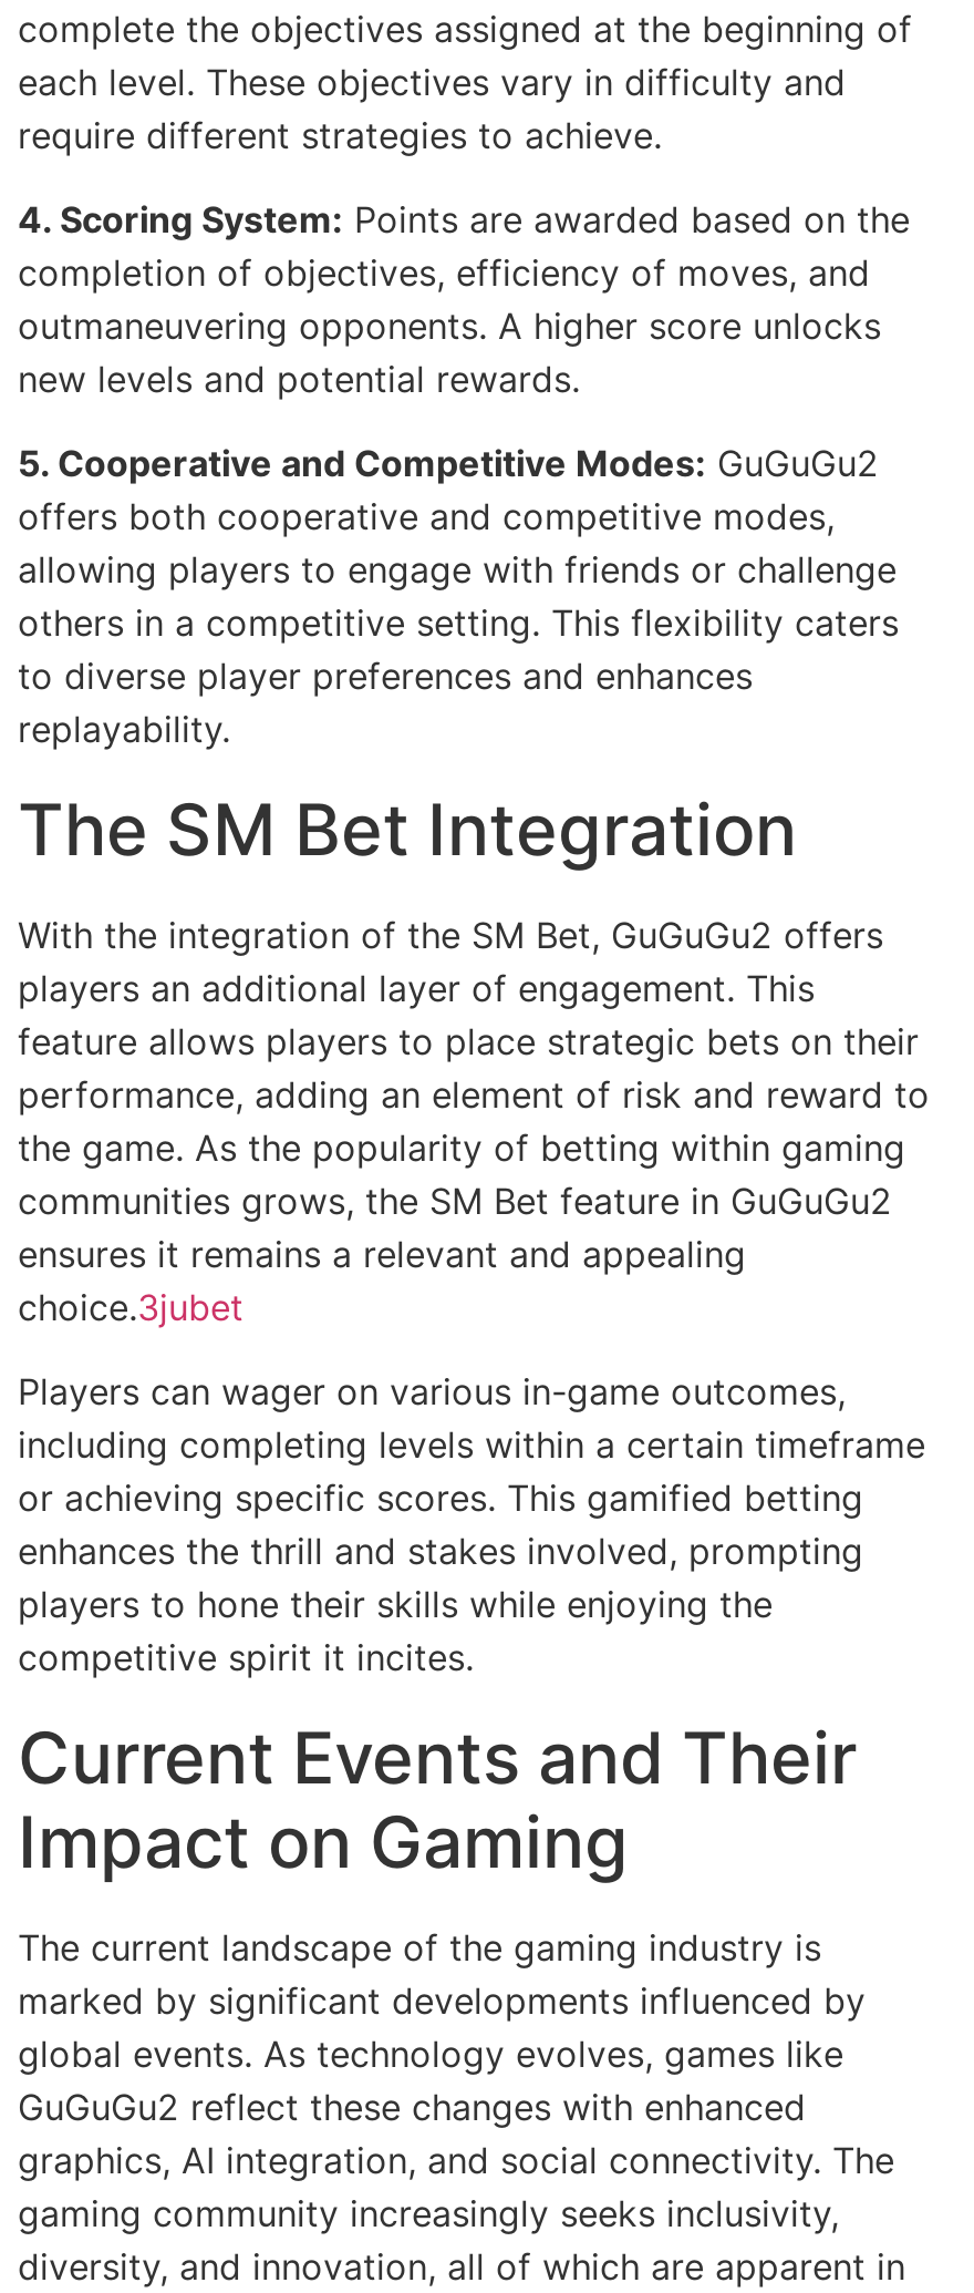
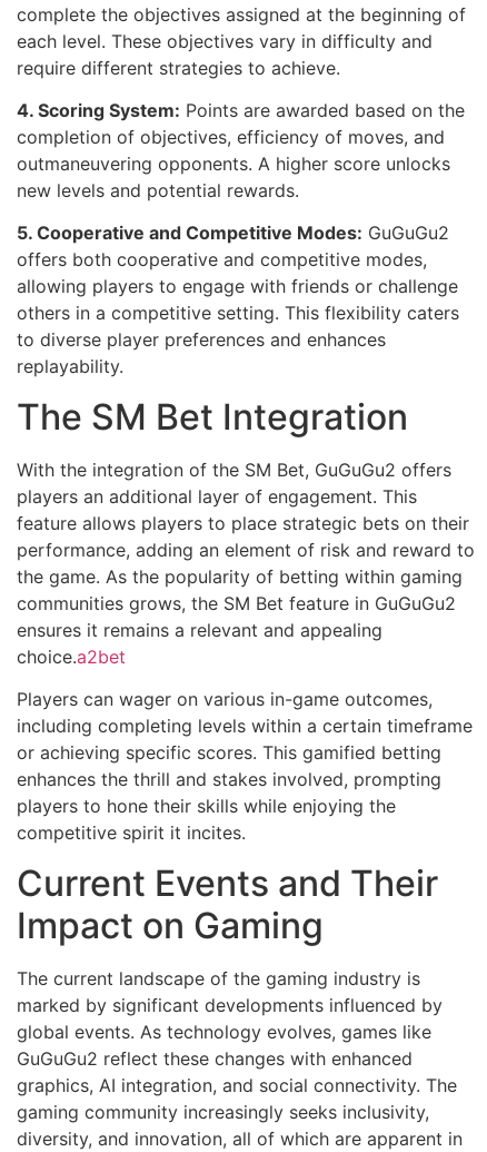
[18,1284,244,1329] choice.3jubet -> [17,645,126,667] choice.a2bet

